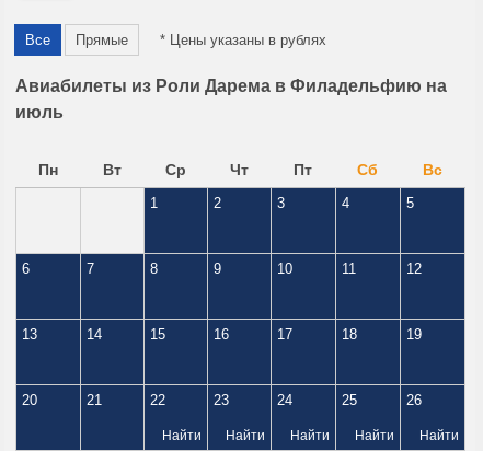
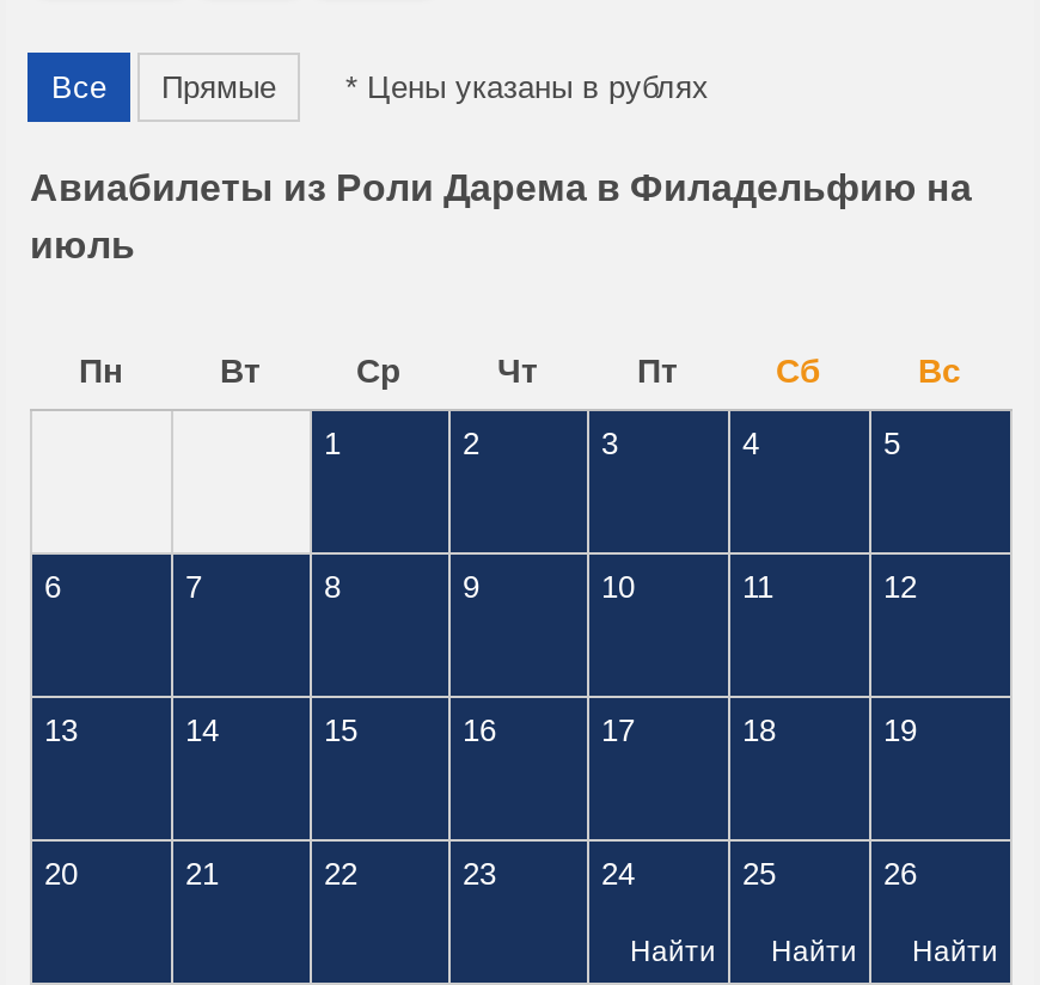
[162,428,202,444] Найти -> none
[226,428,265,444] Найти -> none

